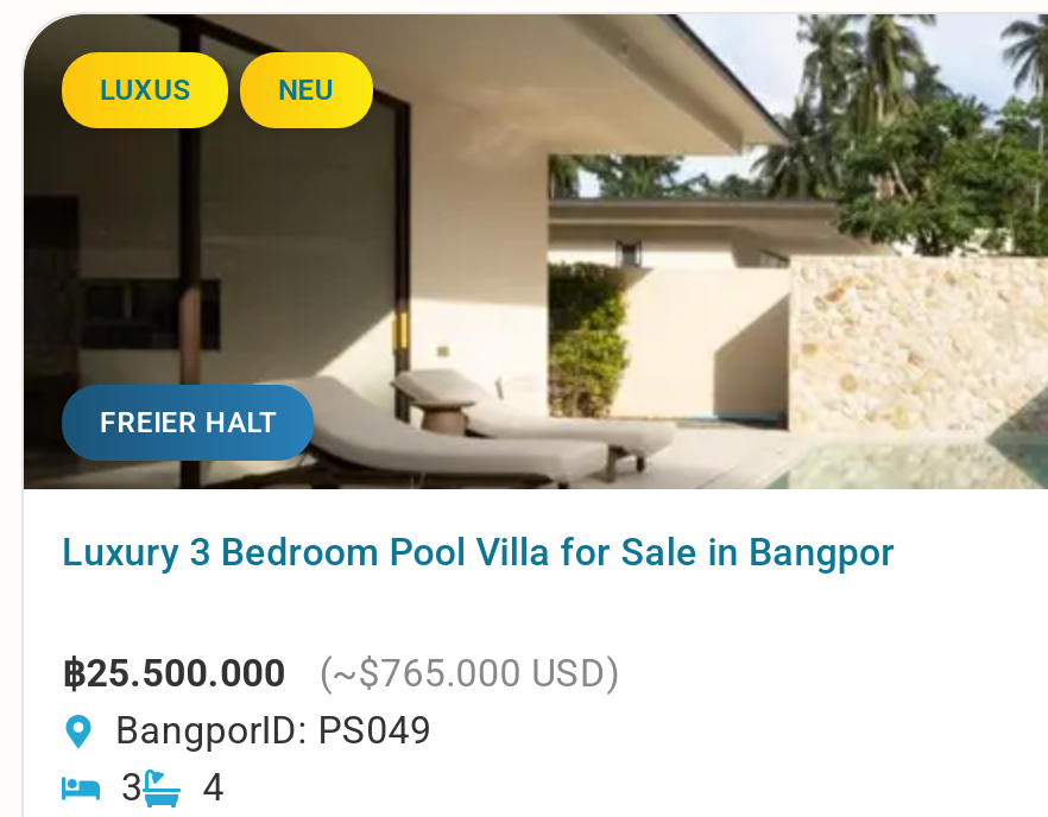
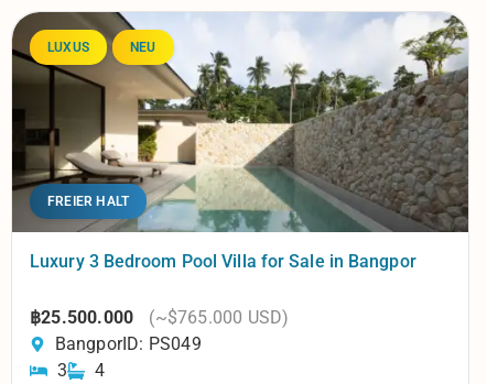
[26,12,1041,492] [image] -> [12,12,484,233] [image]

